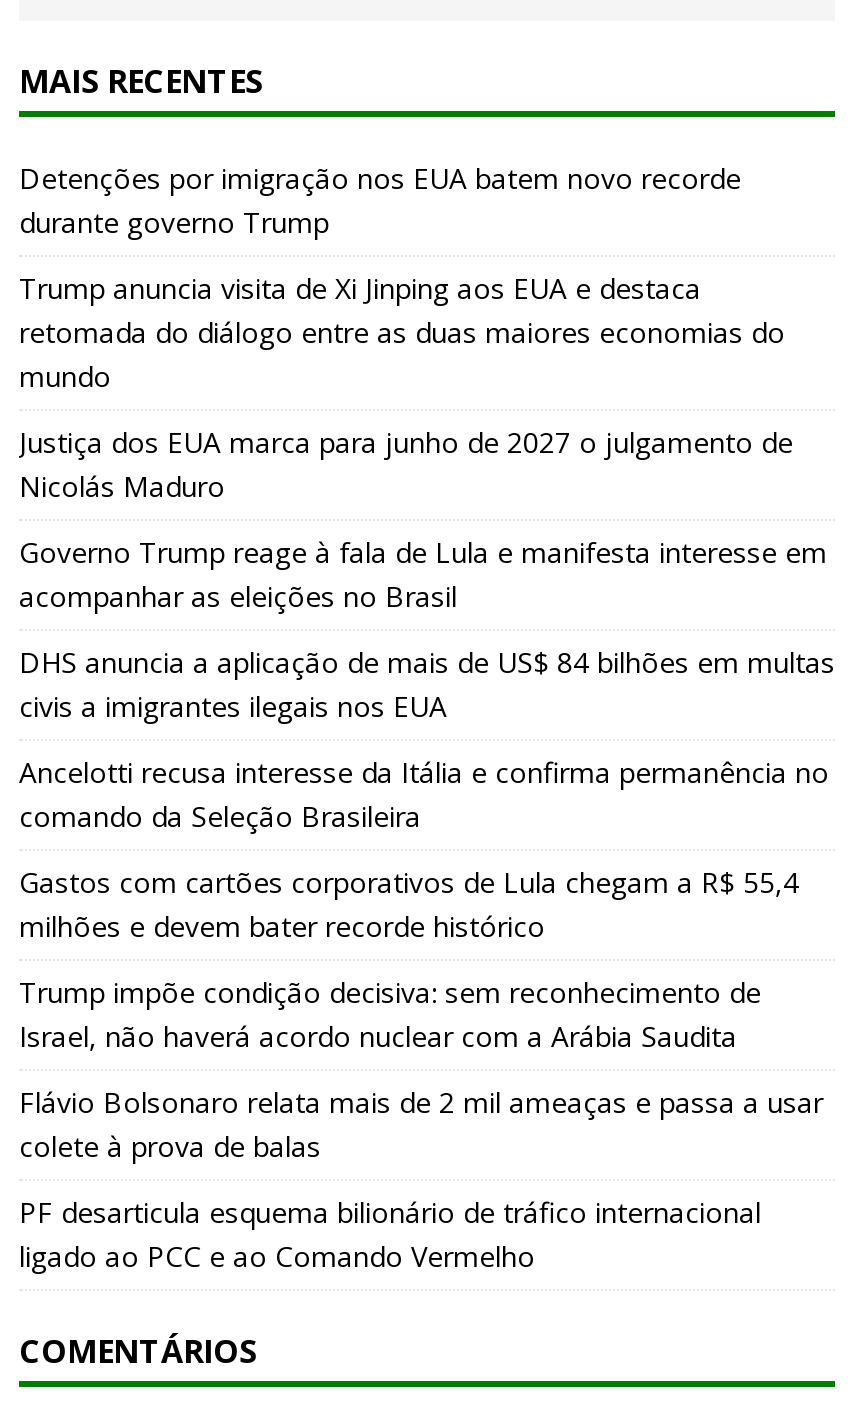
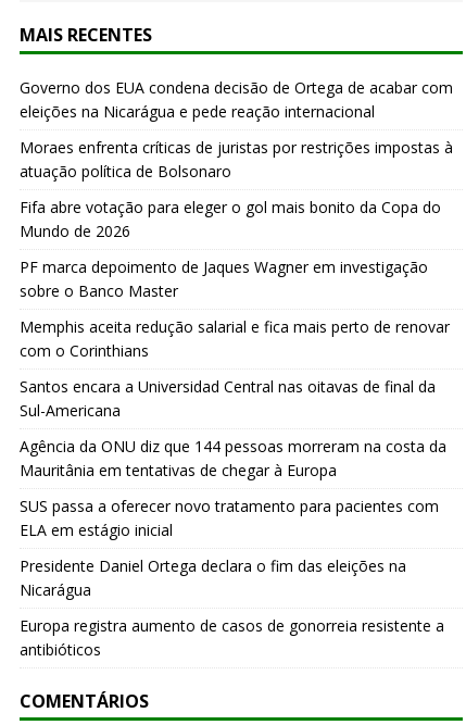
[19,159,741,241] Detenções por imigração nos EUA batem novo recorde | durante governo Trump -> [20,77,453,122] Governo dos EUA condena decisão de Ortega de acabar com | eleições na Nicarágua e pede reação internacional
[19,269,785,395] Trump anuncia visita de Xi Jinping aos EUA e destaca | retomada do diálogo entre as duas maiores economias do | mundo -> [20,137,453,182] Moraes enfrenta críticas de juristas por restrições impostas à | atuação política de Bolsonaro
[19,423,793,505] Justiça dos EUA marca para junho de 2027 o julgamento de | Nicolás Maduro -> [20,197,441,241] Fifa abre votação para eleger o gol mais bonito da Copa do | Mundo de 2026
[19,533,827,615] Governo Trump reage à fala de Lula e manifesta interesse em | acompanhar as eleições no Brasil -> [20,257,428,301] PF marca depoimento de Jaques Wagner em investigação | sobre o Banco Master
[19,643,835,725] DHS anuncia a aplicação de mais de US$ 84 bilhões em multas | civis a imigrantes ilegais nos EUA -> [20,316,450,361] Memphis aceita redução salarial e fica mais perto de renovar | com o Corinthians
[19,753,829,835] Ancelotti recusa interesse da Itália e confirma permanência no | comando da Seleção Brasileira -> [20,376,436,421] Santos encara a Universidad Central nas oitavas de final da | Sul-Americana
[19,863,799,945] Gastos com cartões corporativos de Lula chegam a R$ 55,4 | milhões e devem bater recorde histórico -> [20,436,446,480] Agência da ONU diz que 144 pessoas morreram na costa da | Mauritânia em tentativas de chegar à Europa
[19,973,761,1055] Trump impõe condição decisiva: sem reconhecimento de | Israel, não haverá acordo nuclear com a Arábia Saudita -> [20,496,439,540] SUS passa a oferecer novo tratamento para pacientes com | ELA em estágio inicial
[19,1083,823,1165] Flávio Bolsonaro relata mais de 2 mil ameaças e passa a usar | colete à prova de balas -> [20,555,406,600] Presidente Daniel Ortega declara o fim das eleições na | Nicarágua
[19,1193,761,1275] PF desarticula esquema bilionário de tráfico internacional | ligado ao PCC e ao Comando Vermelho -> [20,615,444,660] Europa registra aumento de casos de gonorreia resistente a | antibióticos

